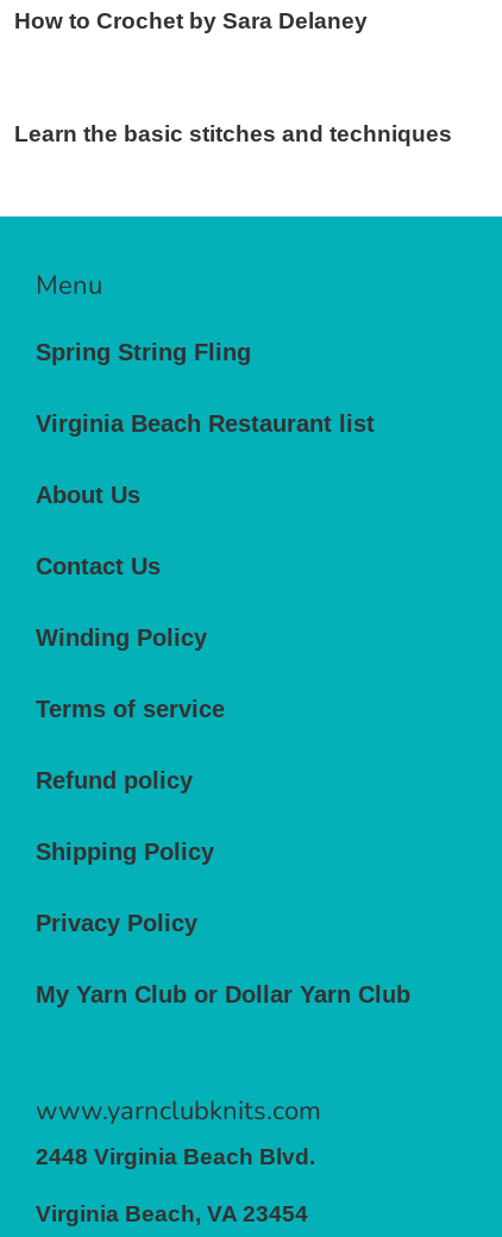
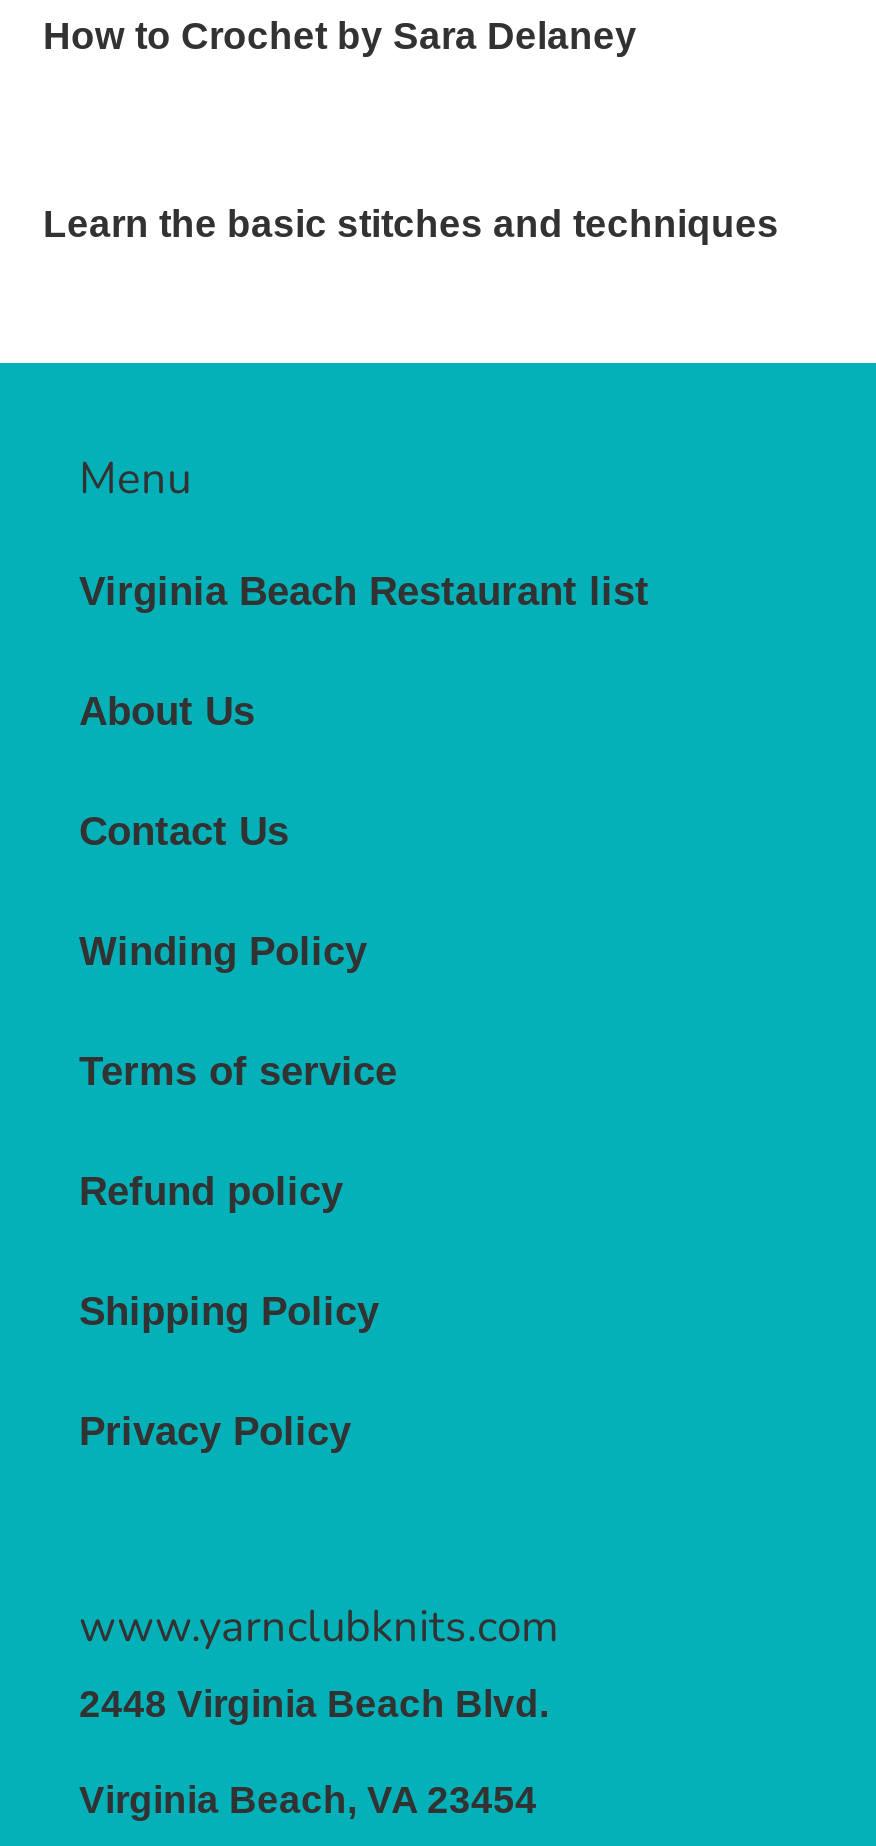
[36,339,251,365] Spring String Fling -> none
[36,981,410,1007] My Yarn Club or Dollar Yarn Club -> none

